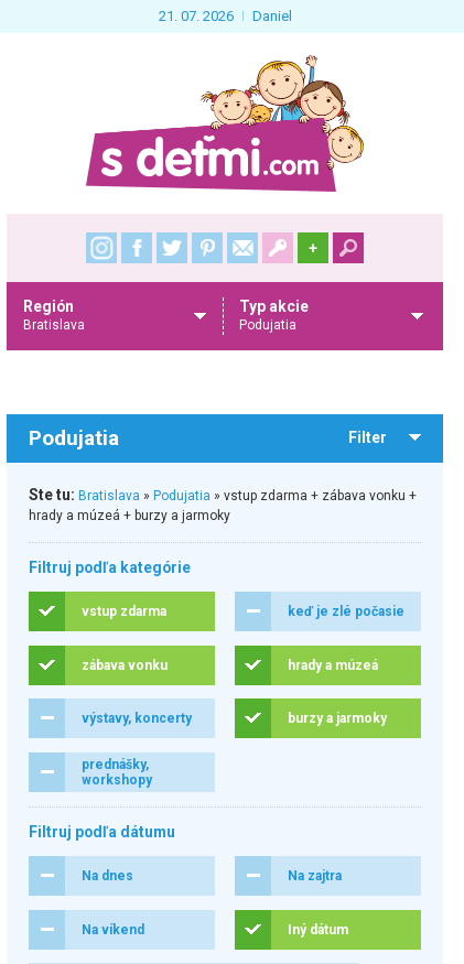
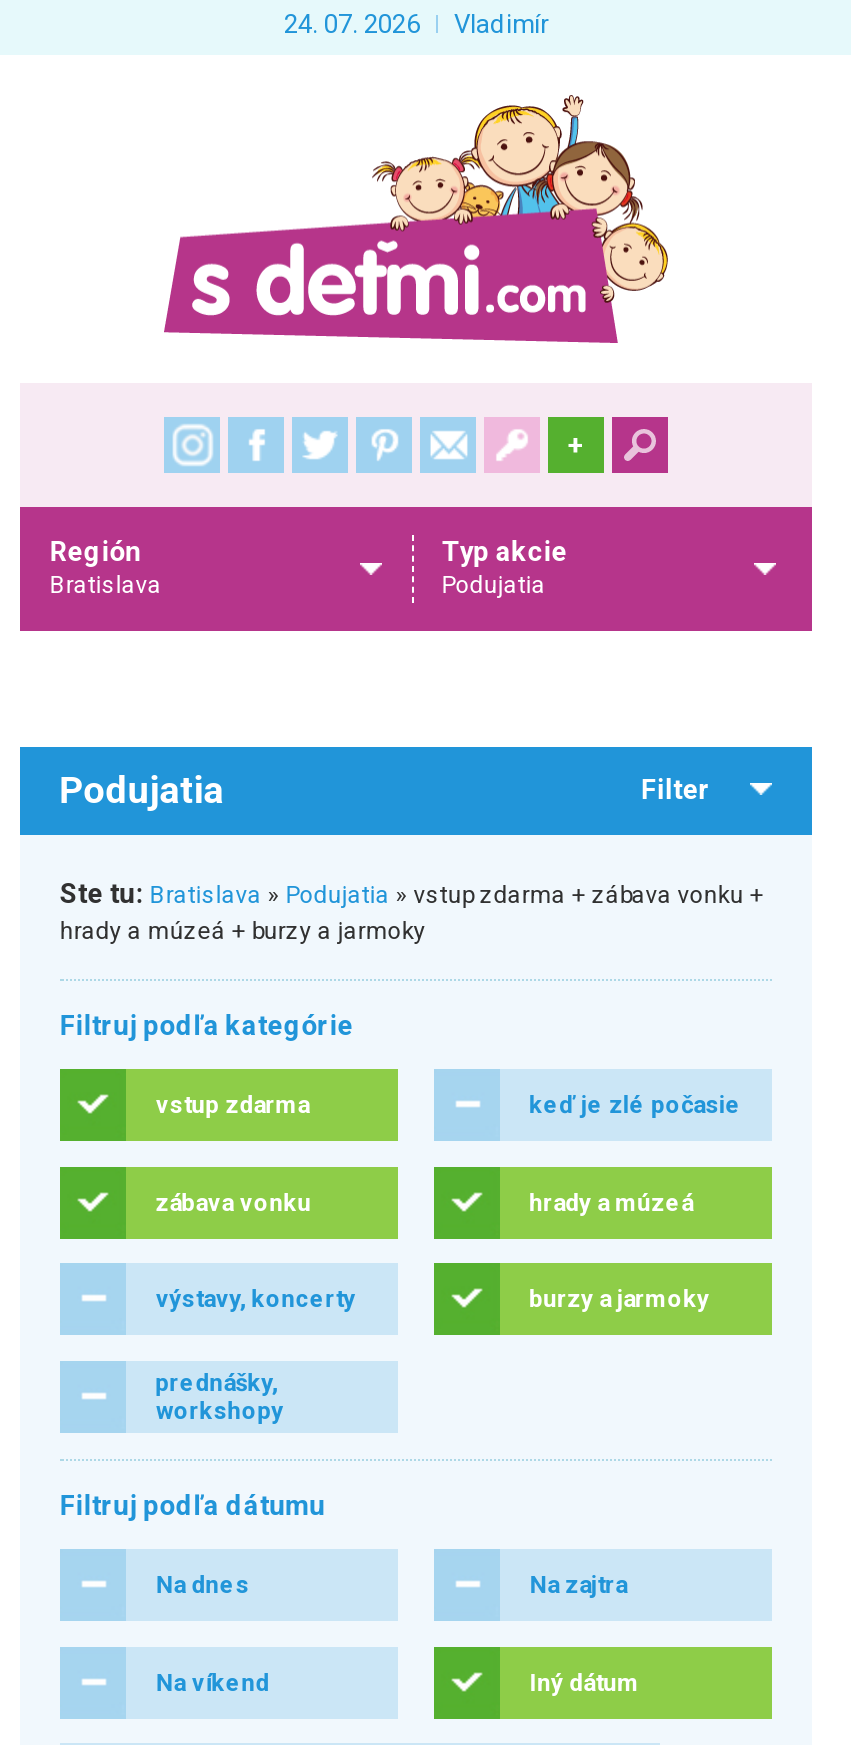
[158,8,292,24] 21. 07. 2026 | Daniel -> [284,9,548,39] 24. 07. 2026 | Vladimír

